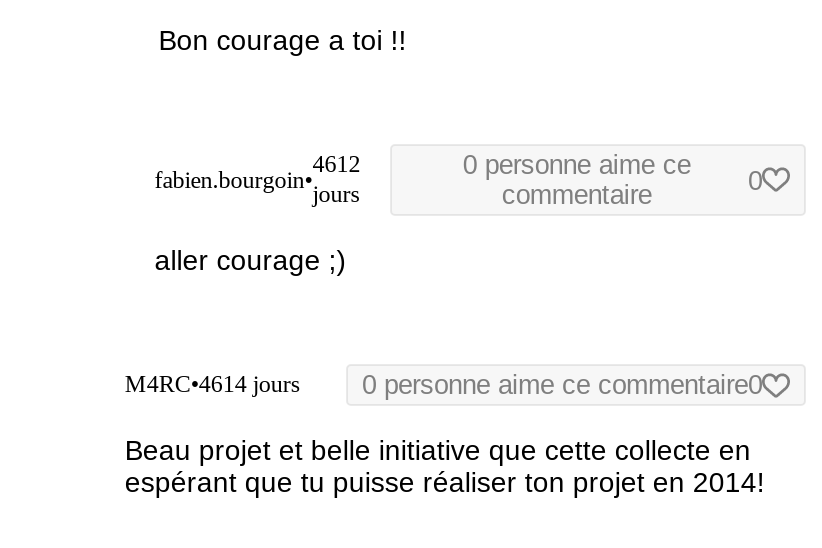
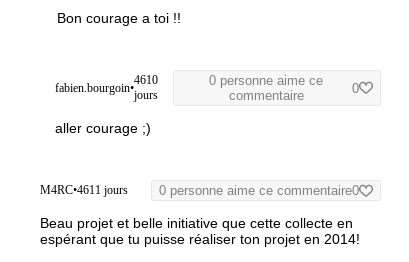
[312,150,360,178] 4612 -> [134,73,158,87] 4610
[125,370,301,398] M4RC•4614 jours -> [40,183,128,197] M4RC•4611 jours

